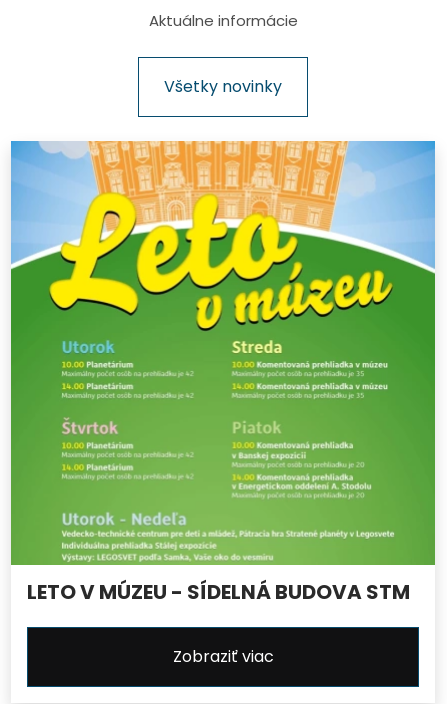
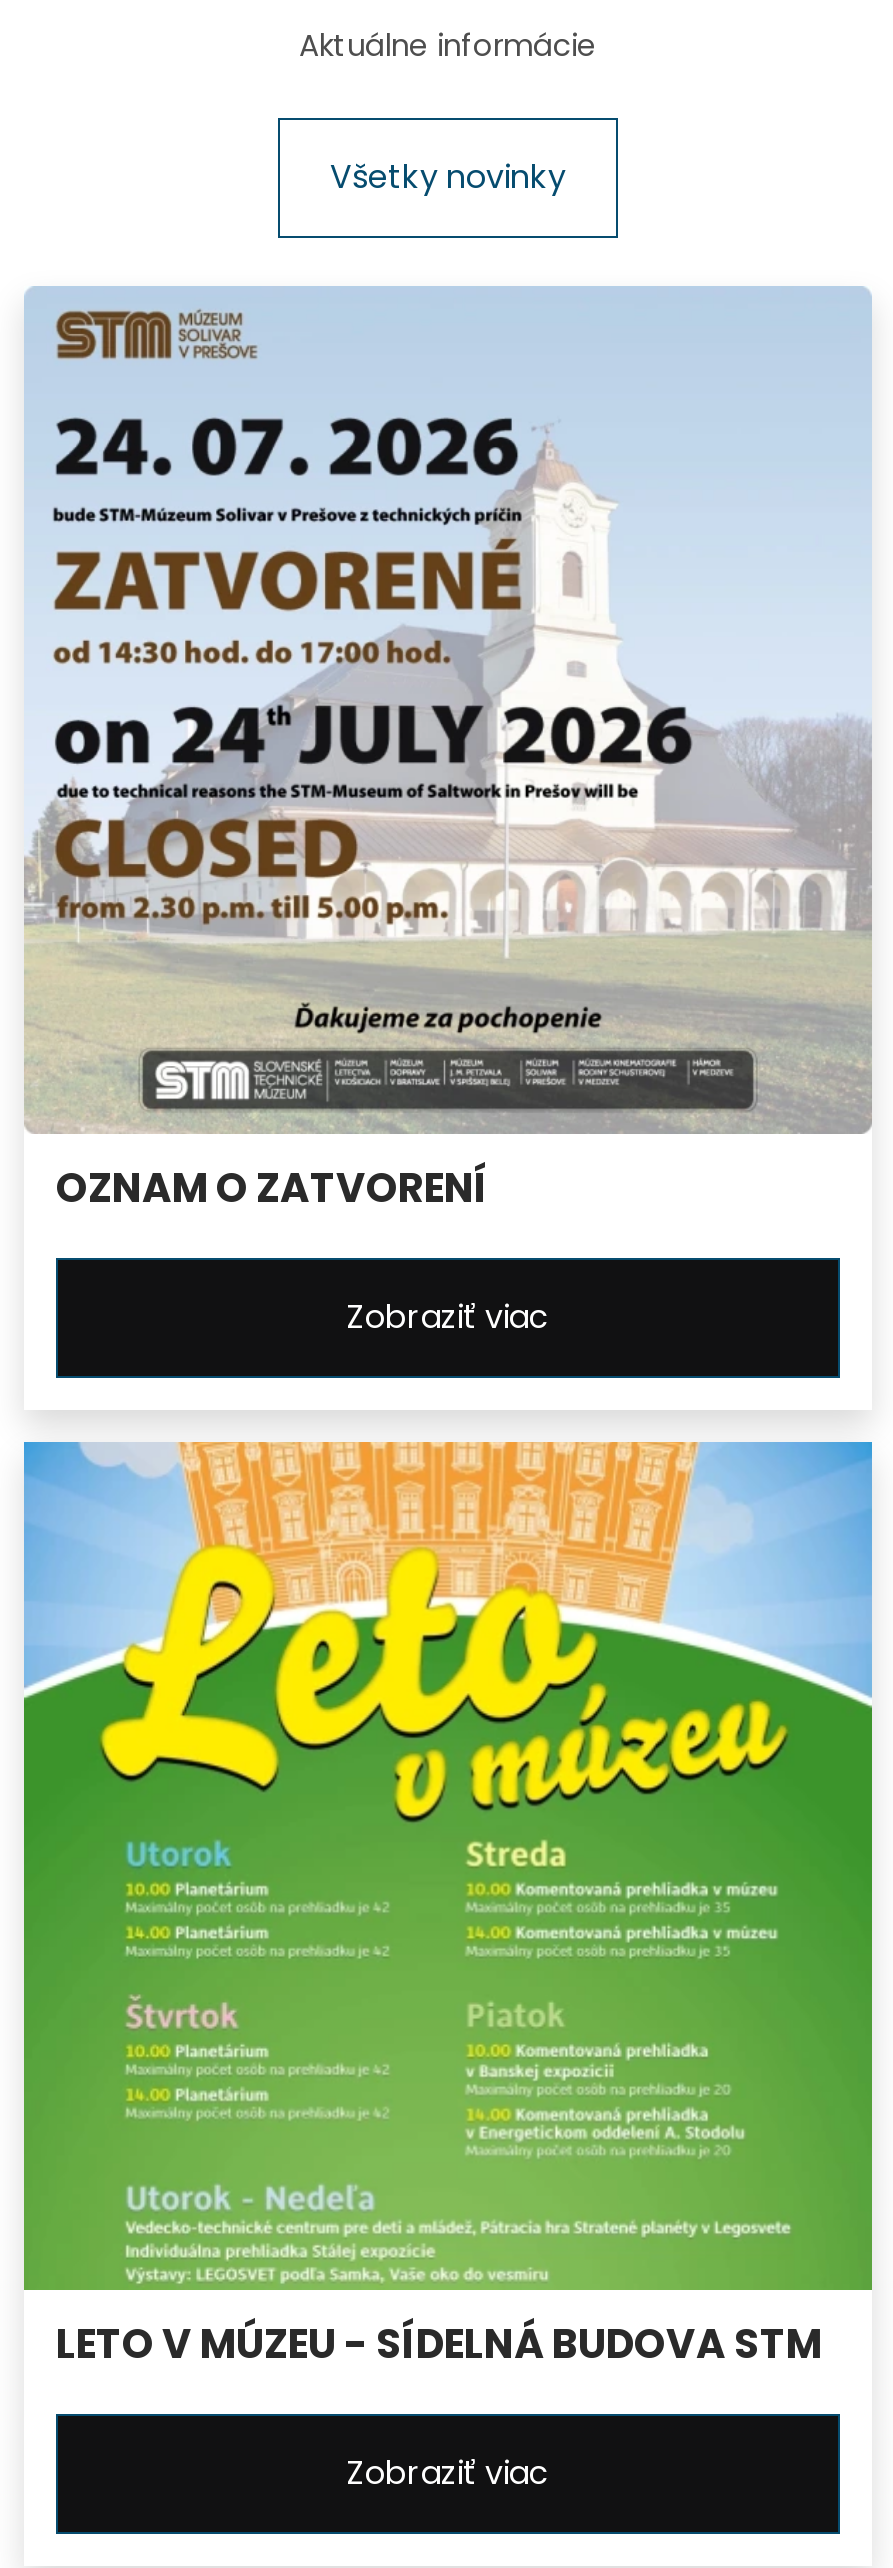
none -> [24,286,872,1340] [image] | OZNAM O ZATVORENÍ | Zobraziť viac

